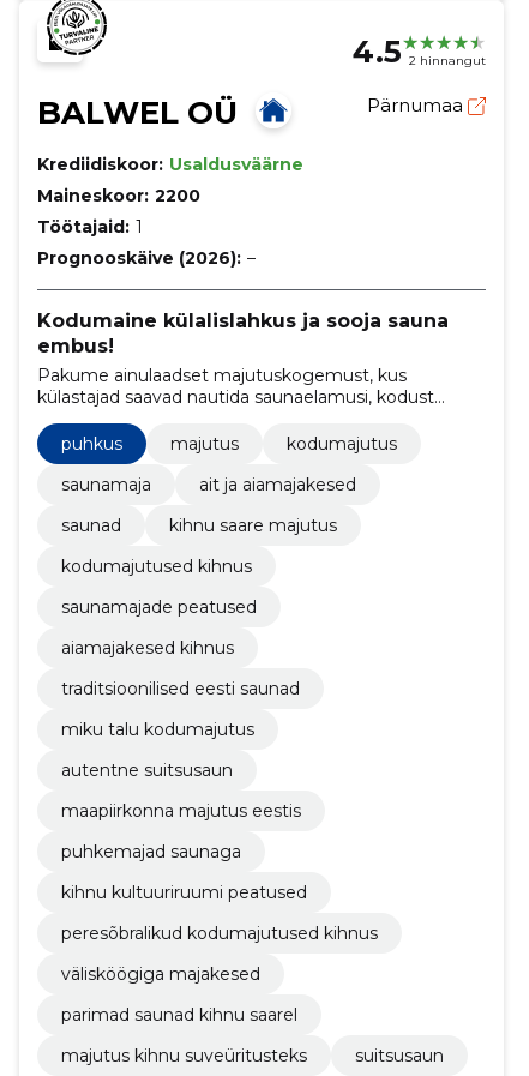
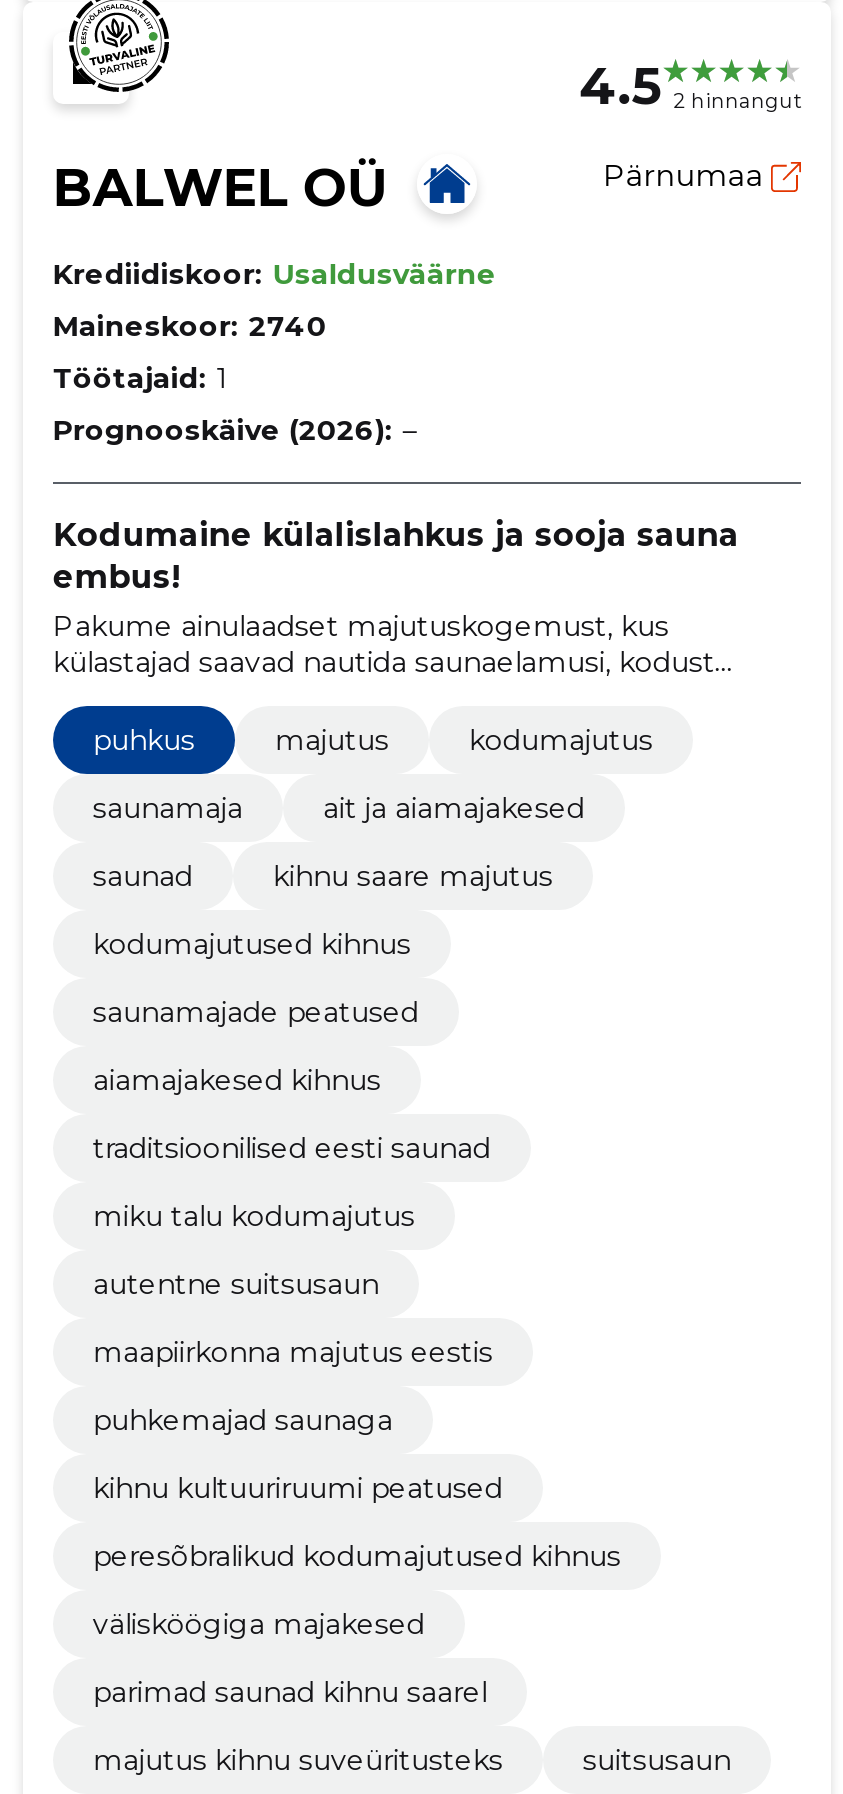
[37,184,200,206] Maineskoor: 2200 -> [53,308,327,344] Maineskoor: 2740

